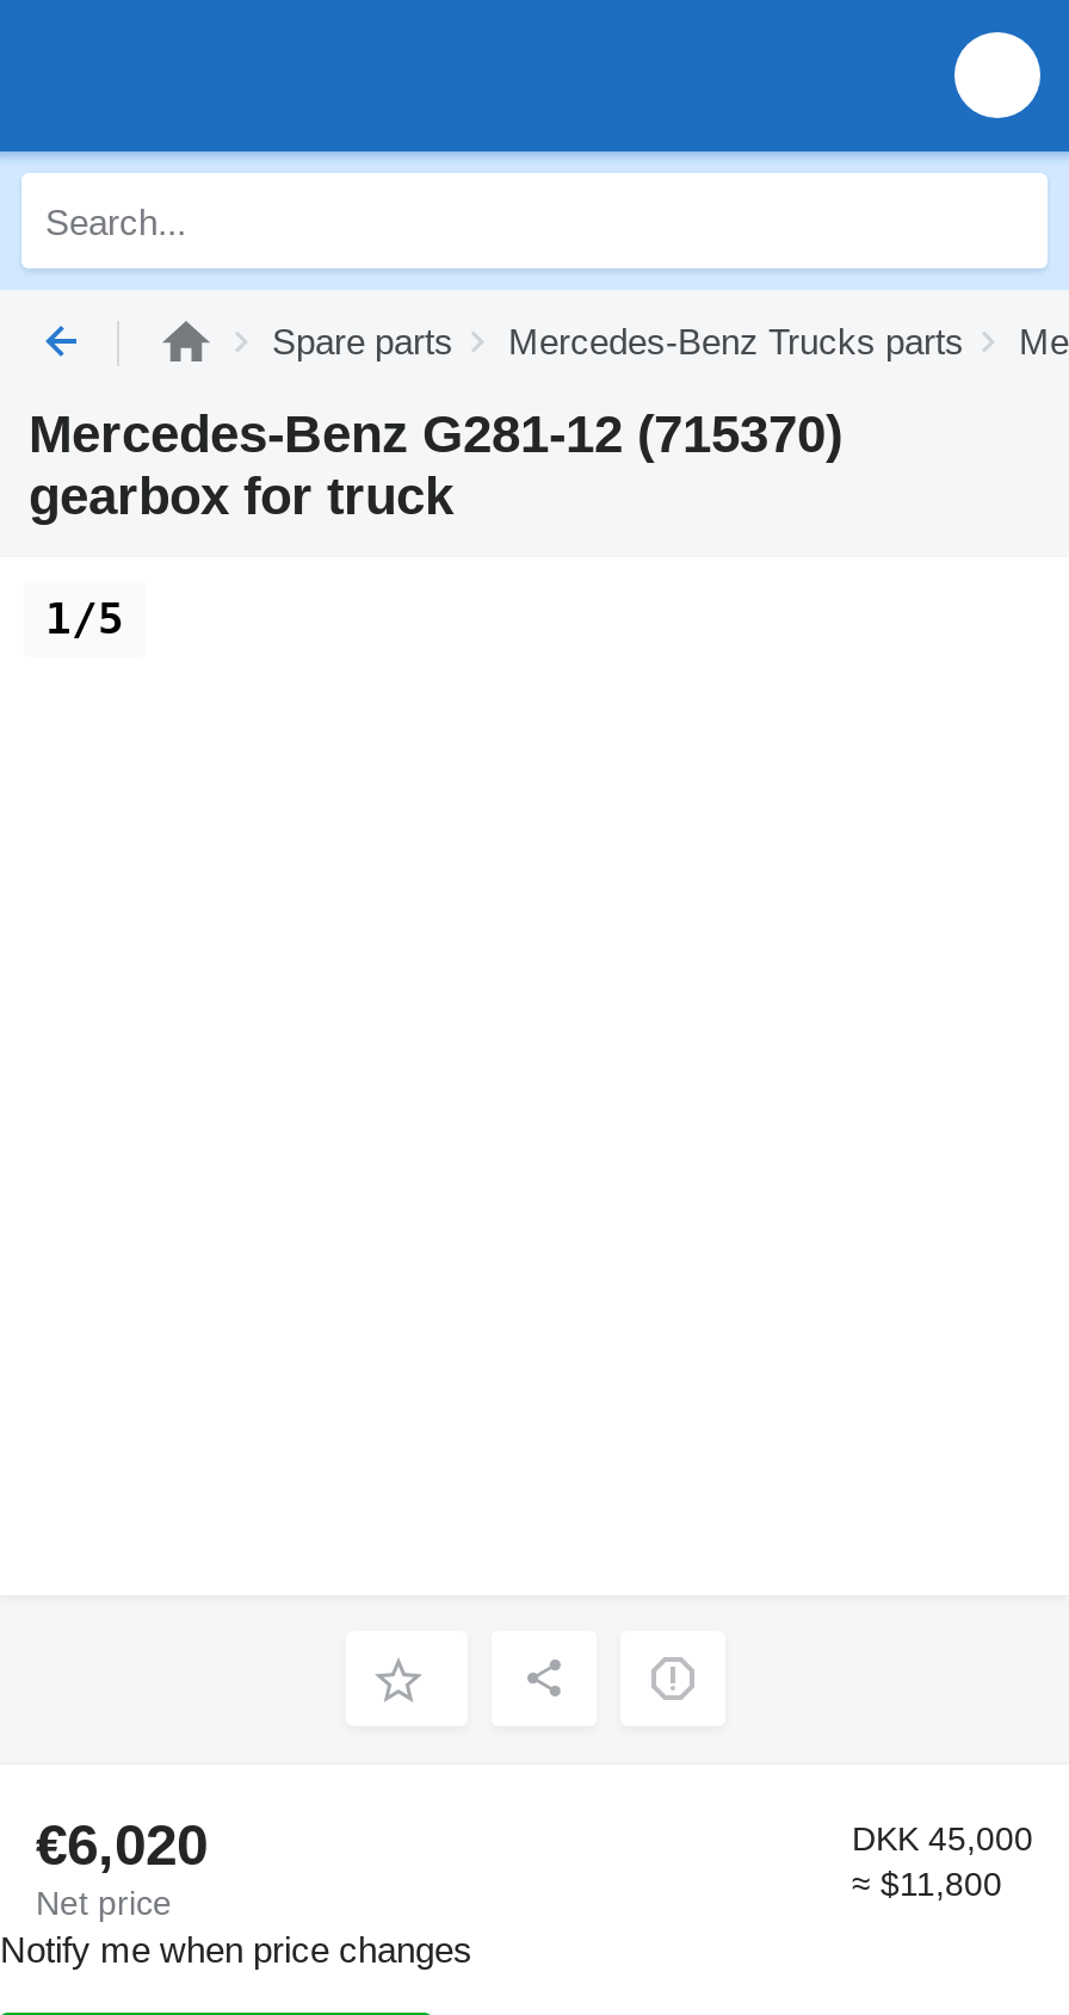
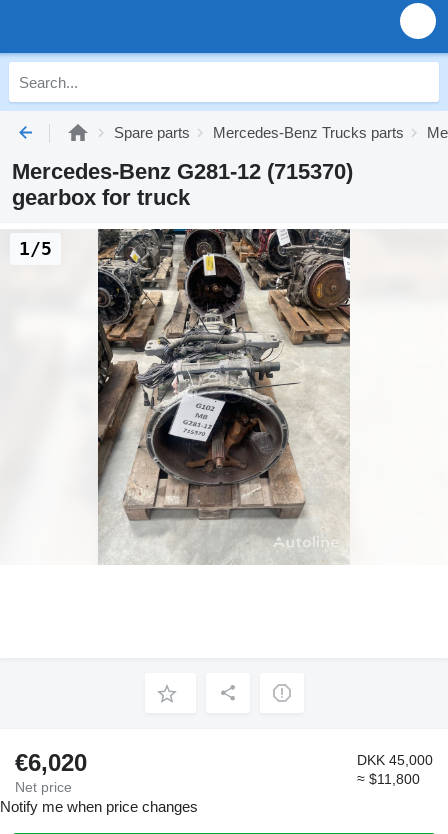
none -> [96,228,351,565] [image]

